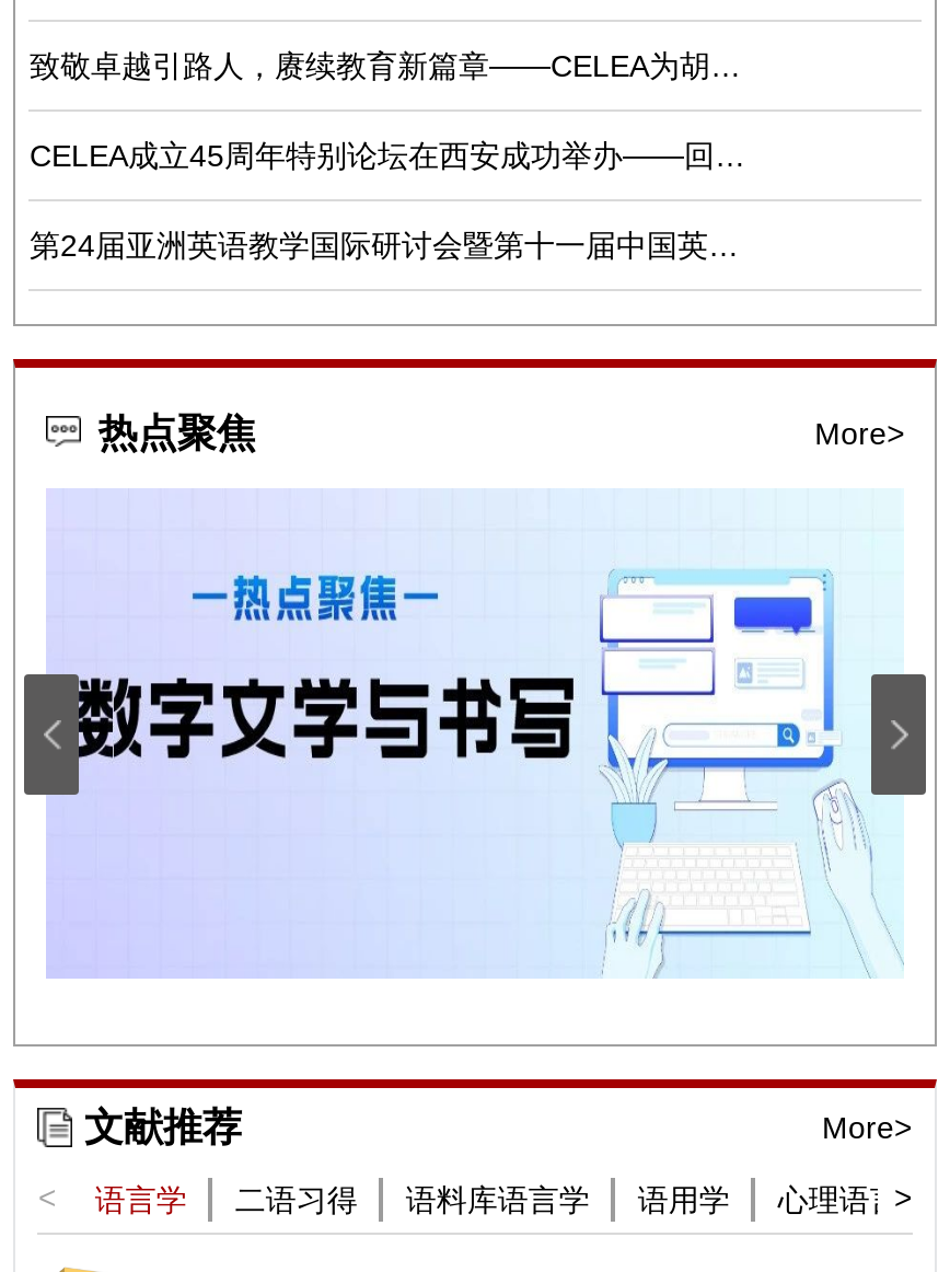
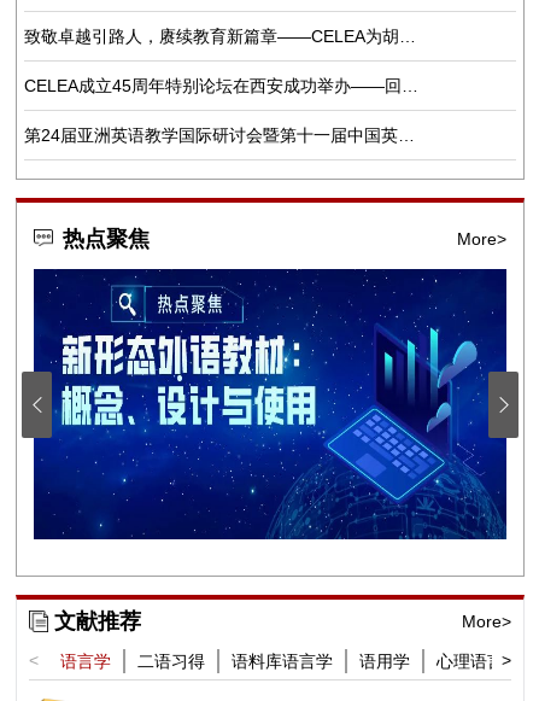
[46,488,904,979] [image] -> [33,268,508,541] [image]

